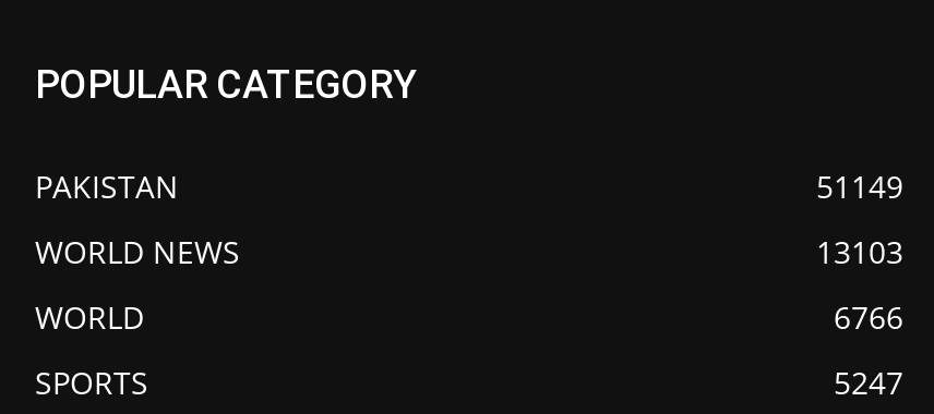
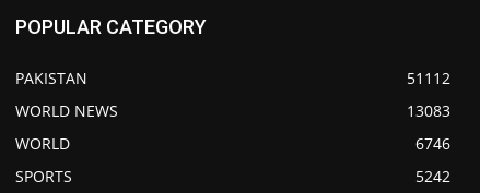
[816,166,903,207] 51149 -> [407,67,450,88] 51112
[816,231,903,273] 13103 -> [407,100,450,121] 13083
[834,297,903,338] 6766 -> [415,133,450,153] 6746
[834,362,903,404] 5247 -> [415,165,450,186] 5242

